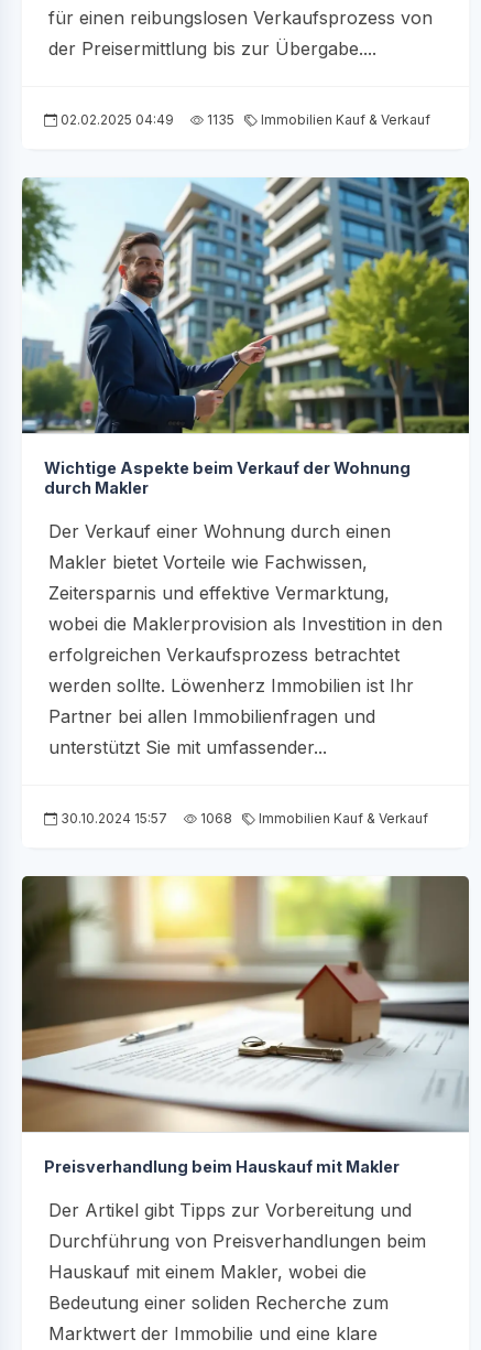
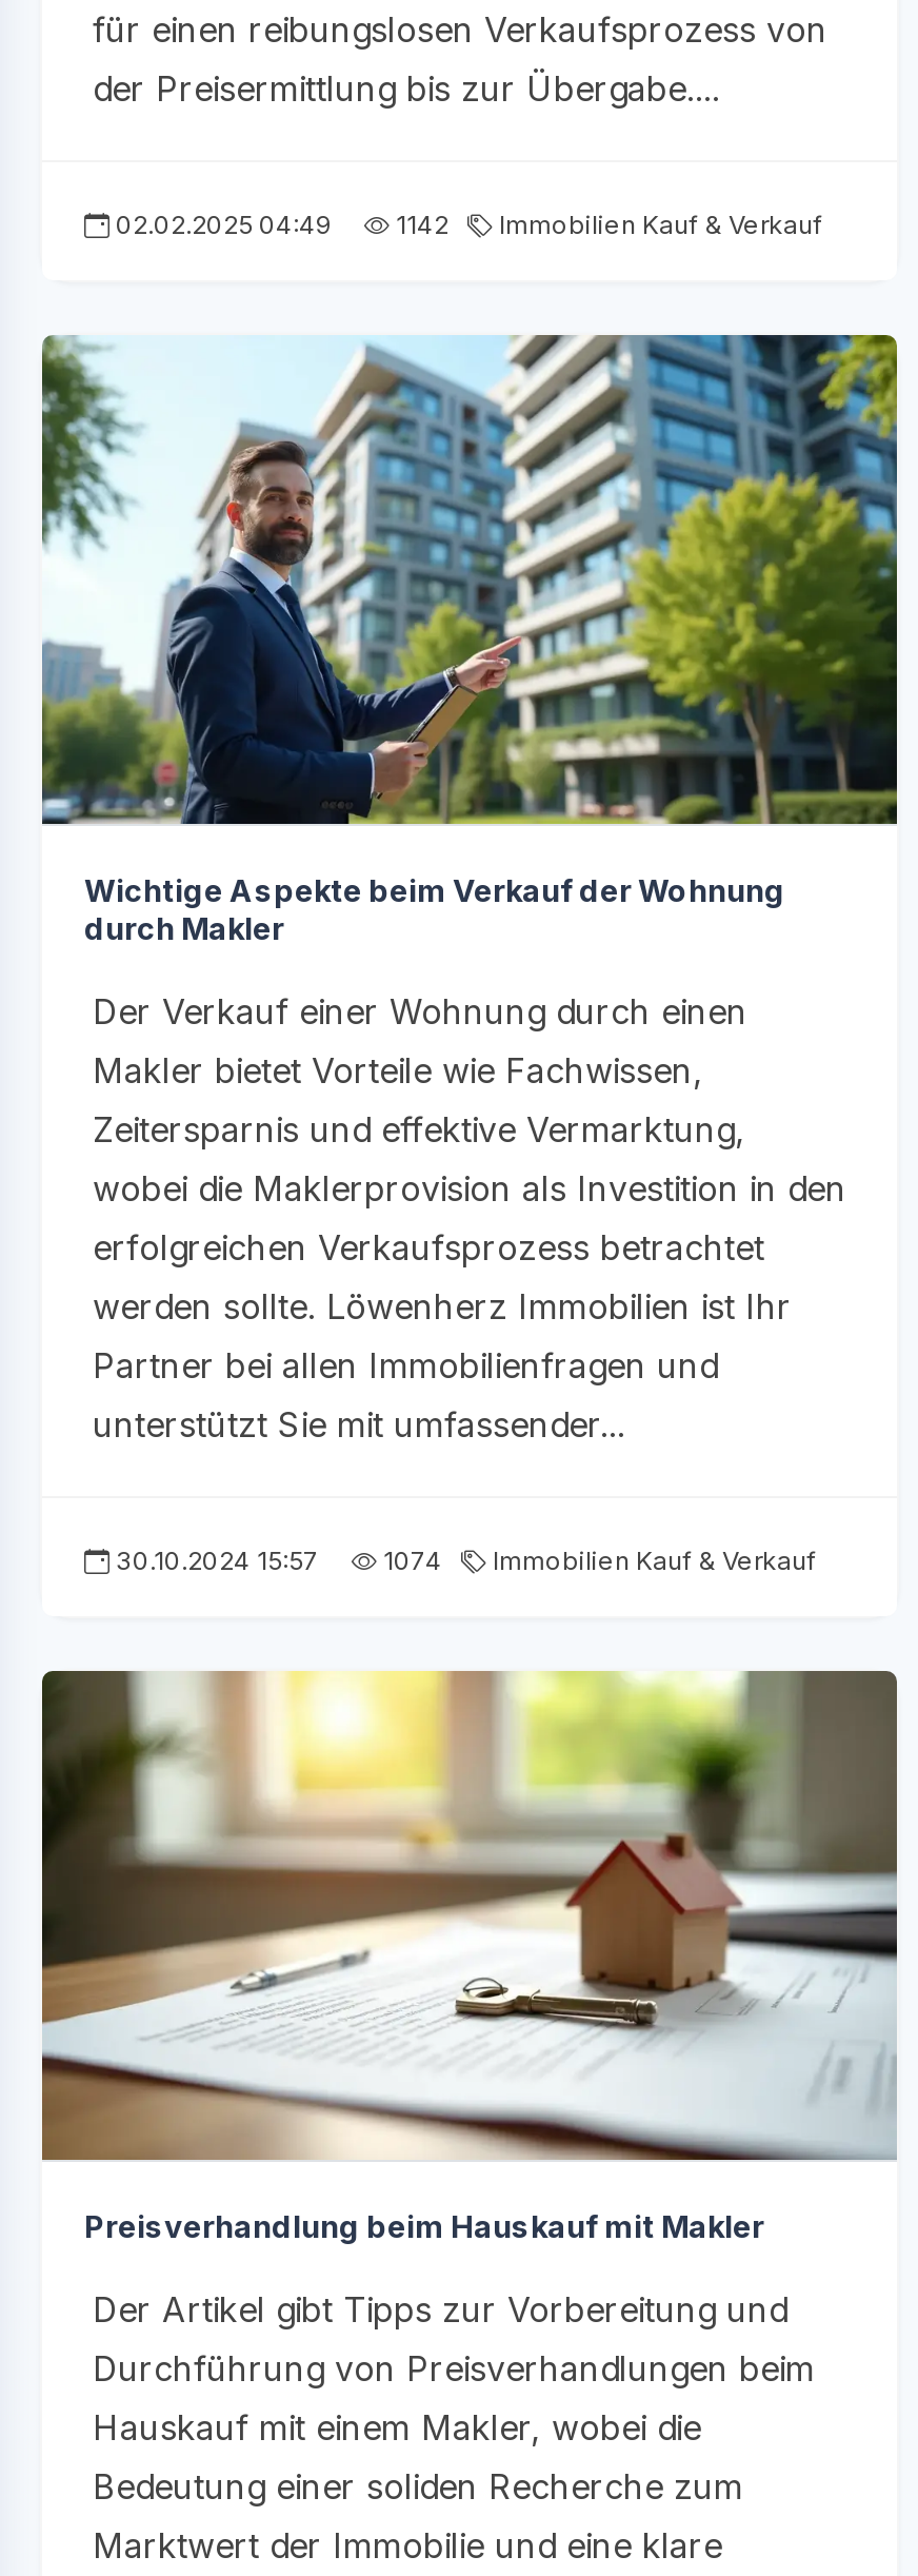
[57,112,430,128] 02.02.2025 04:49 1135 Immobilien Kauf & Verkauf -> [109,209,823,241] 02.02.2025 04:49 1142 Immobilien Kauf & Verkauf
[57,810,428,827] 30.10.2024 15:57 1068 Immobilien Kauf & Verkauf -> [109,1545,817,1577] 30.10.2024 15:57 1074 Immobilien Kauf & Verkauf

